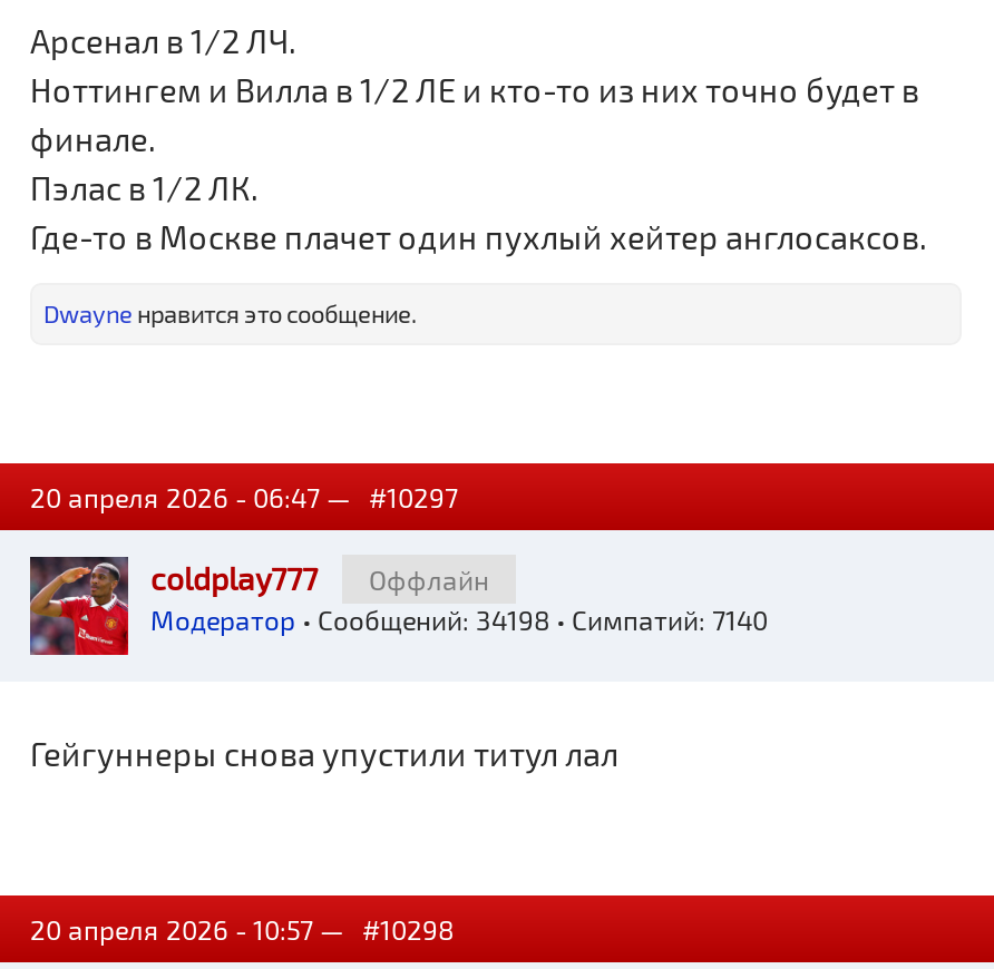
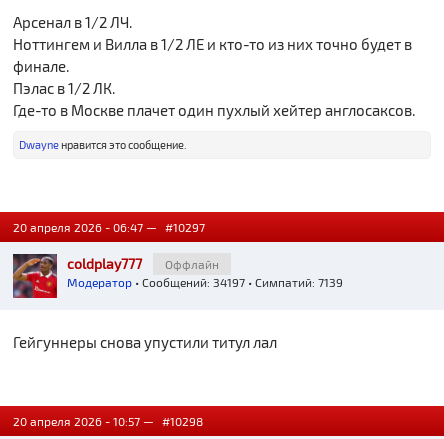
[150,604,768,635] Модератор • Сообщений: 34198 • Симпатий: 7140 -> [67,275,343,289] Модератор • Сообщений: 34197 • Симпатий: 7139

